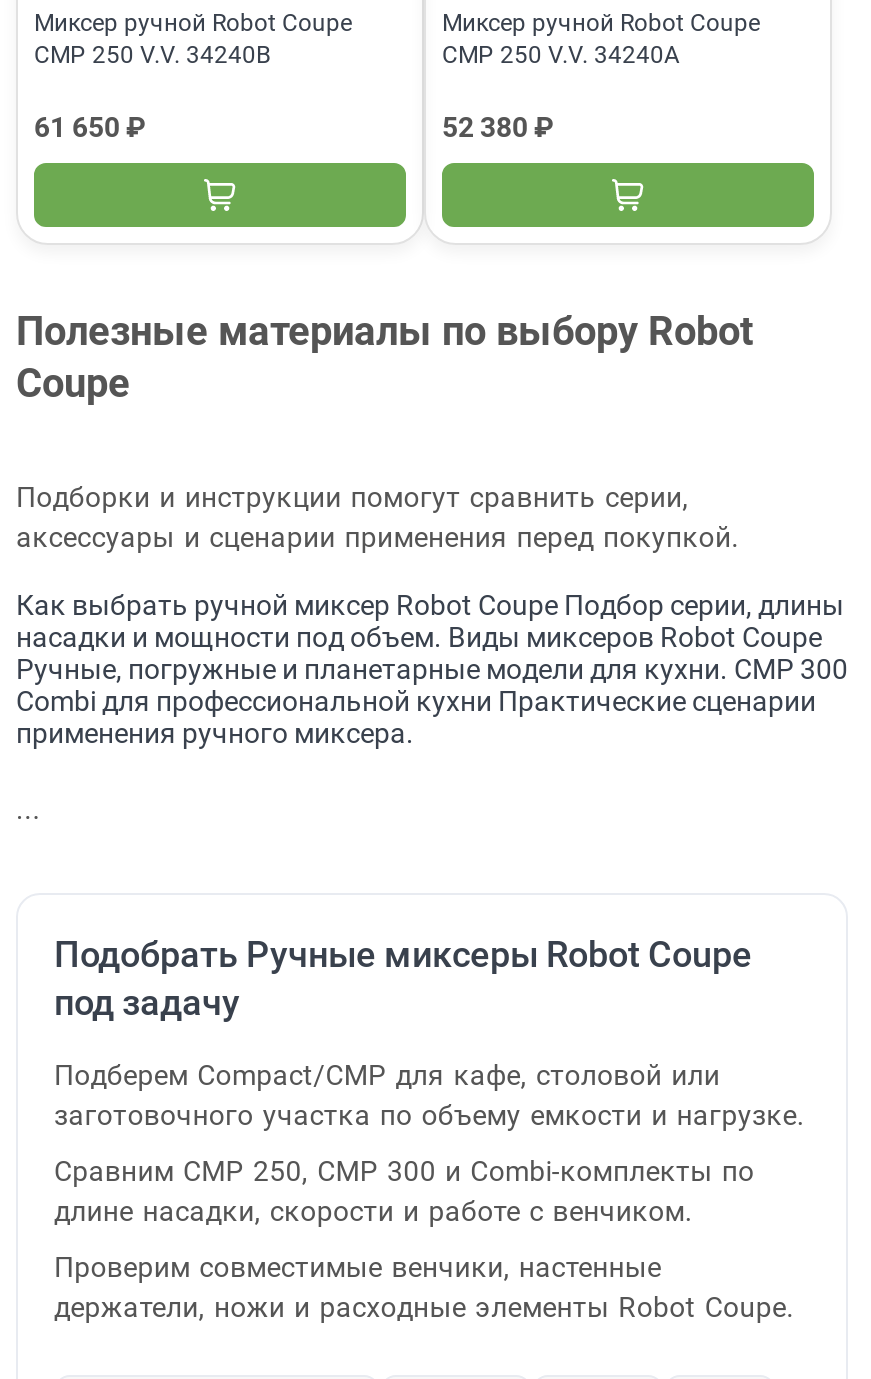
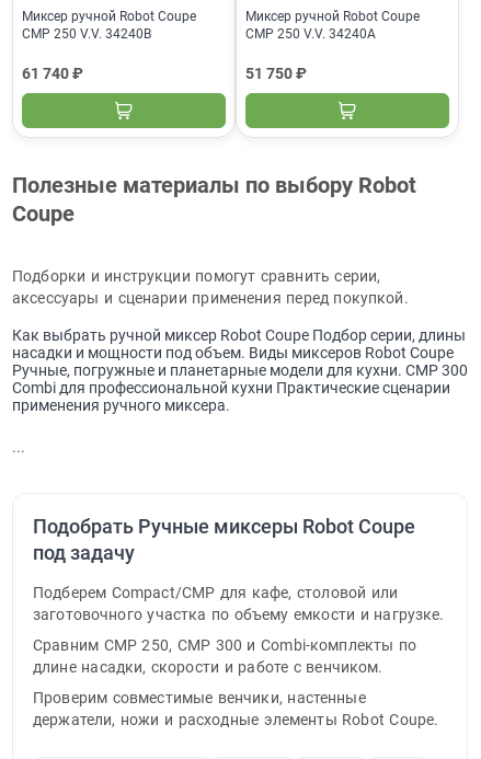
[34,111,146,143] 61 650 ₽ -> [22,65,83,82] 61 740 ₽
[442,111,554,143] 52 380 ₽ -> [245,65,307,82] 51 750 ₽

